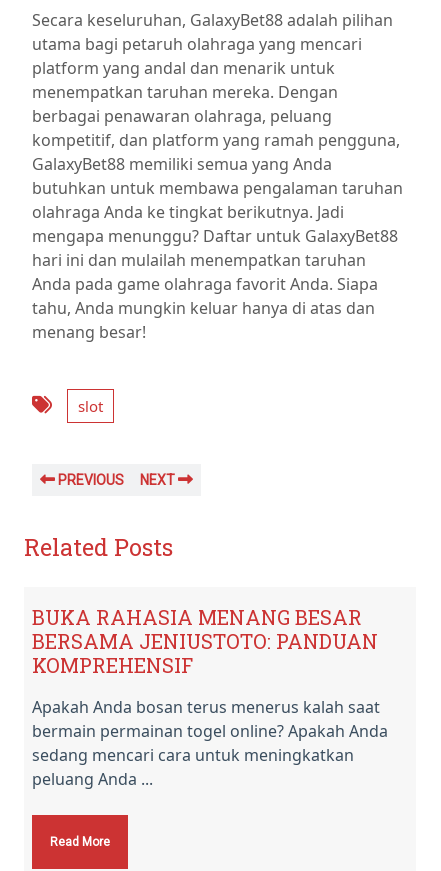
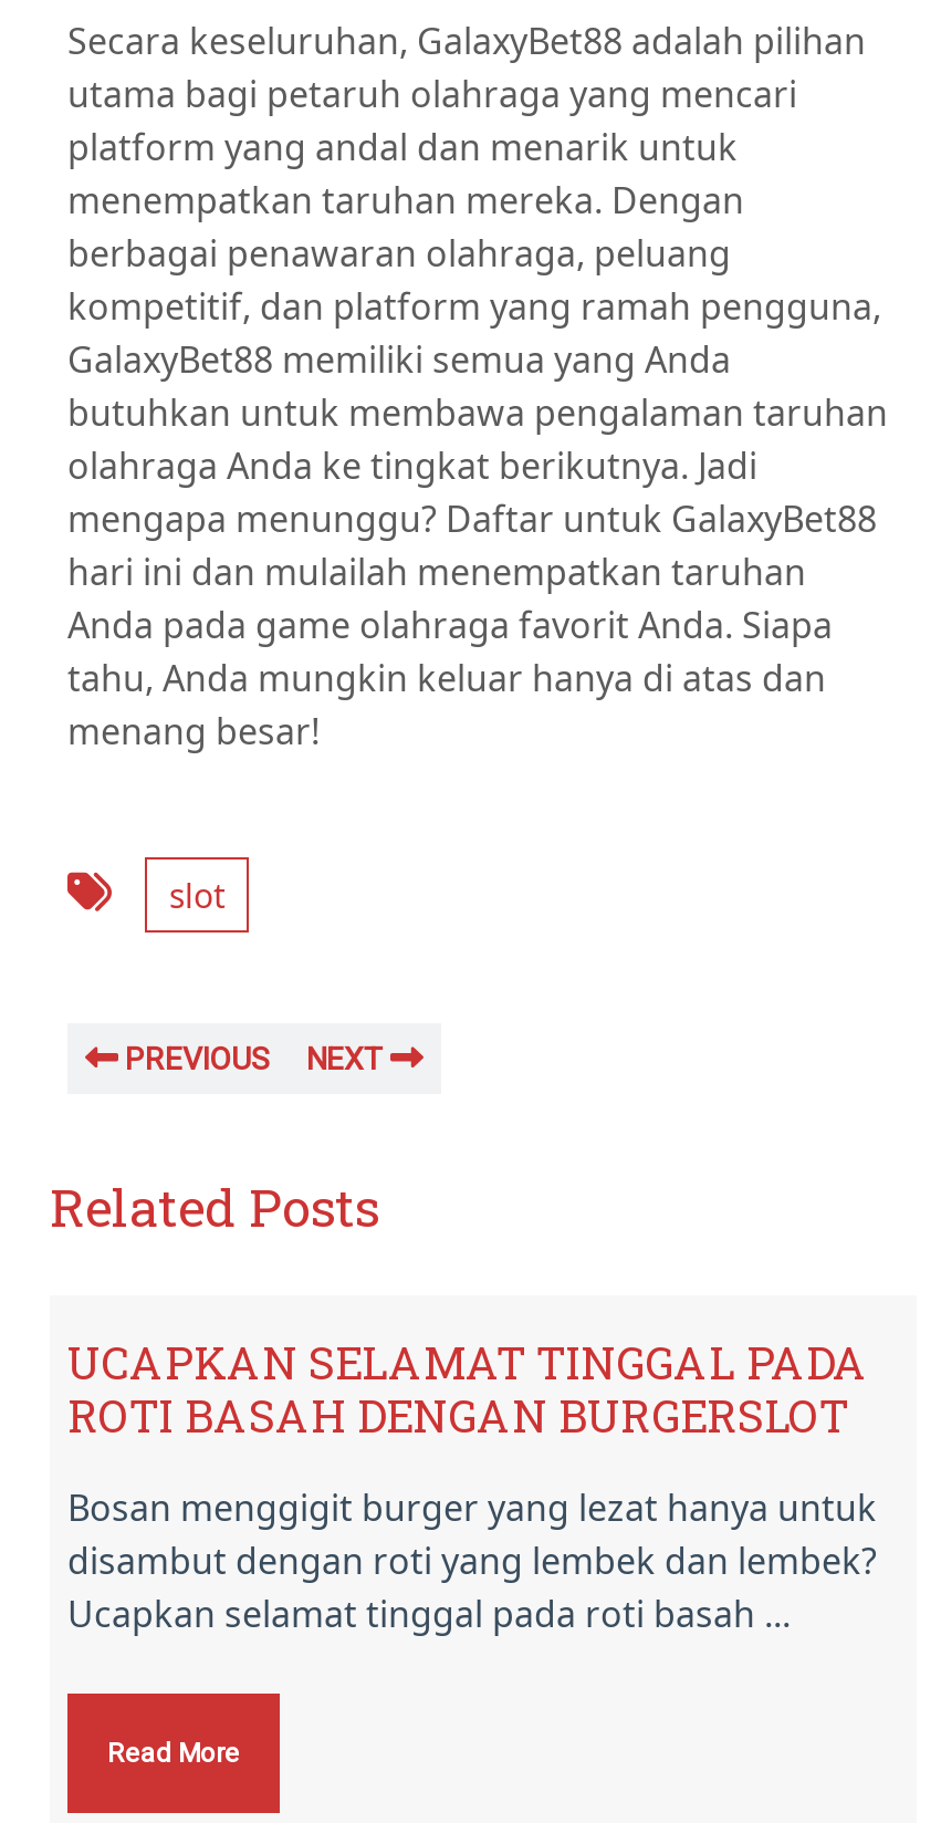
[32,604,378,678] BUKA RAHASIA MENANG BESAR | BERSAMA JENIUSTOTO: PANDUAN | KOMPREHENSIF -> [67,1333,868,1444] UCAPKAN SELAMAT TINGGAL PADA | ROTI BASAH DENGAN BURGERSLOT
[32,696,388,790] Apakah Anda bosan terus menerus kalah saat | bermain permainan togel online? Apakah Anda | sedang mencari cara untuk meningkatkan | peluang Anda ... -> [67,1483,877,1638] Bosan menggigit burger yang lezat hanya untuk | disambut dengan roti yang lembek dan lembek? | Ucapkan selamat tinggal pada roti basah ...

